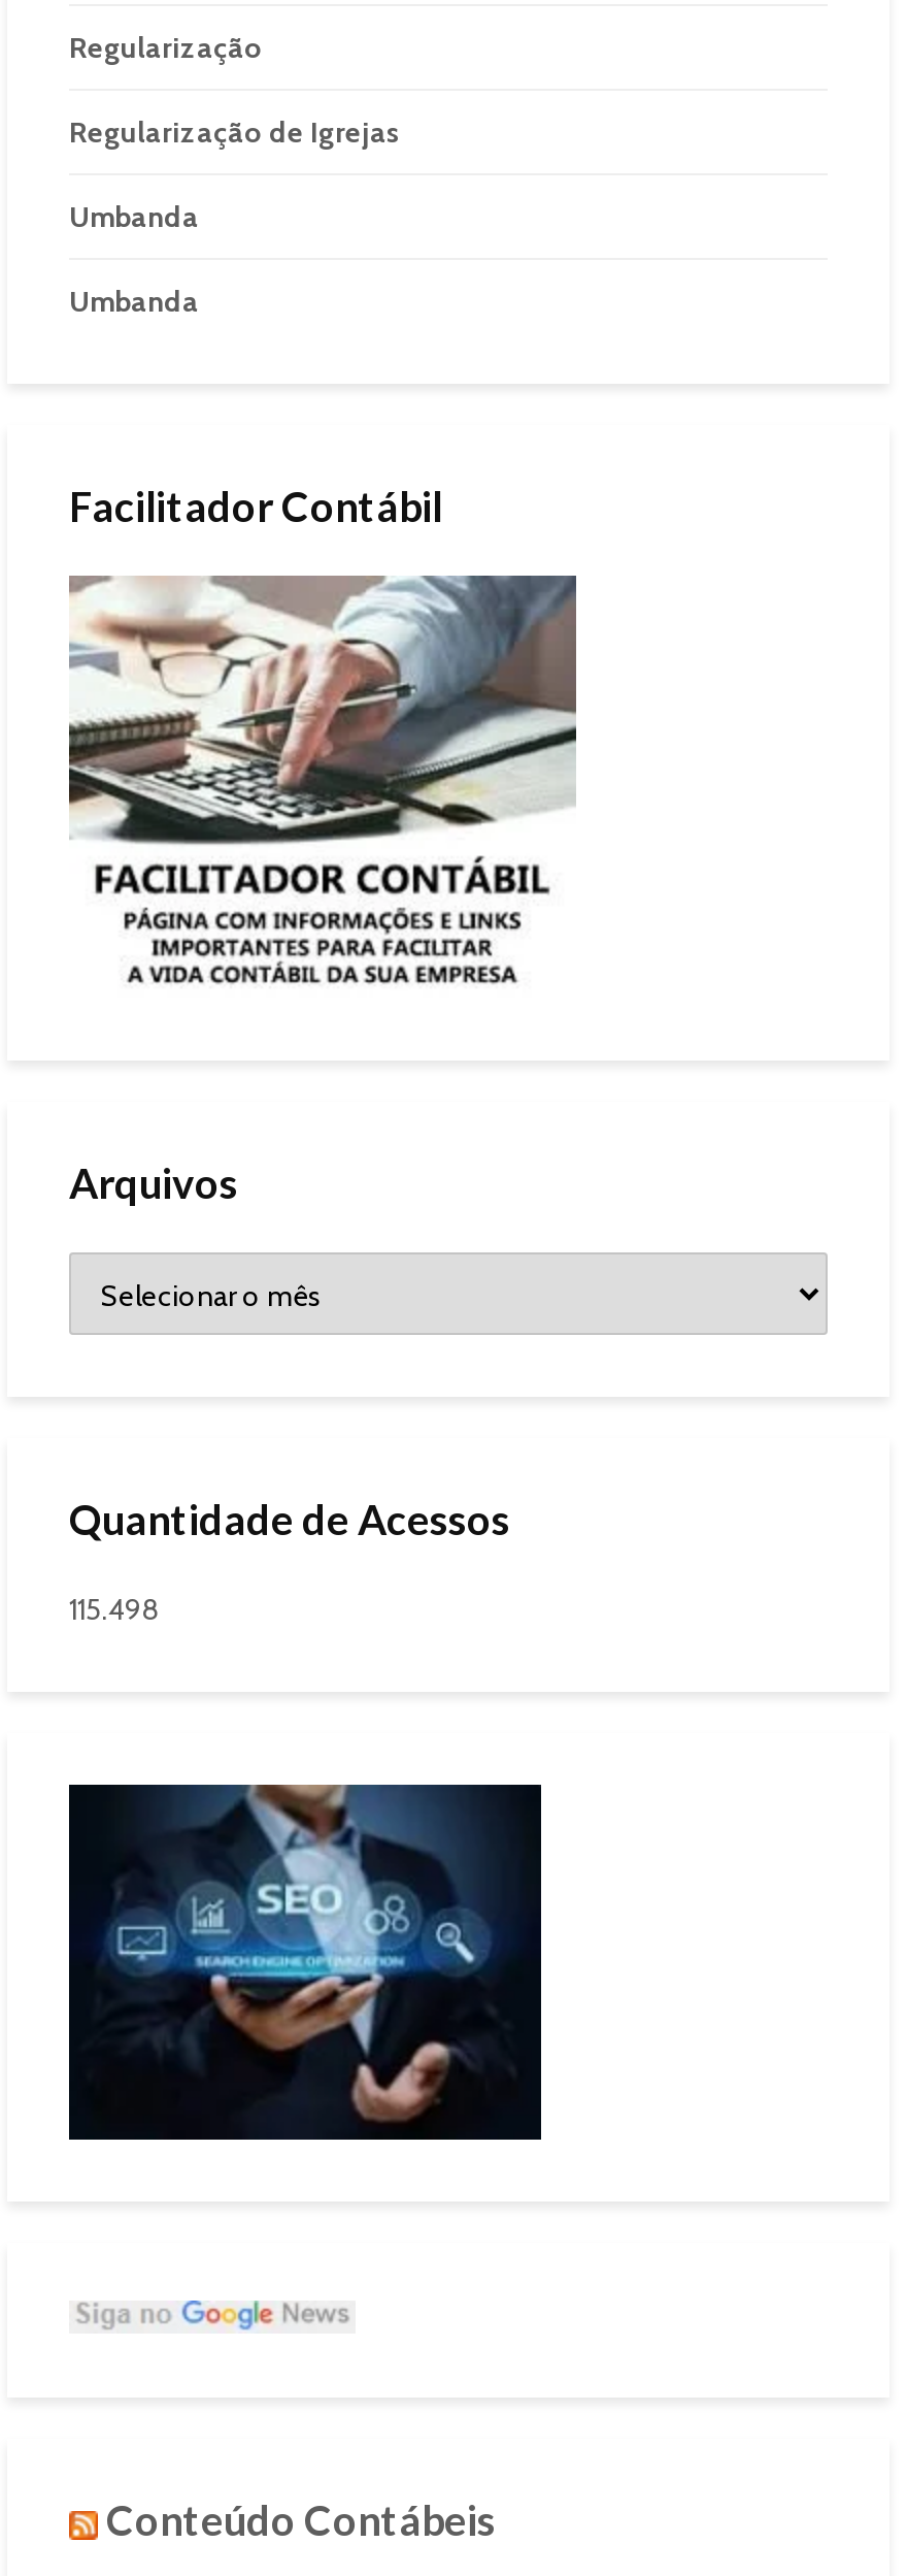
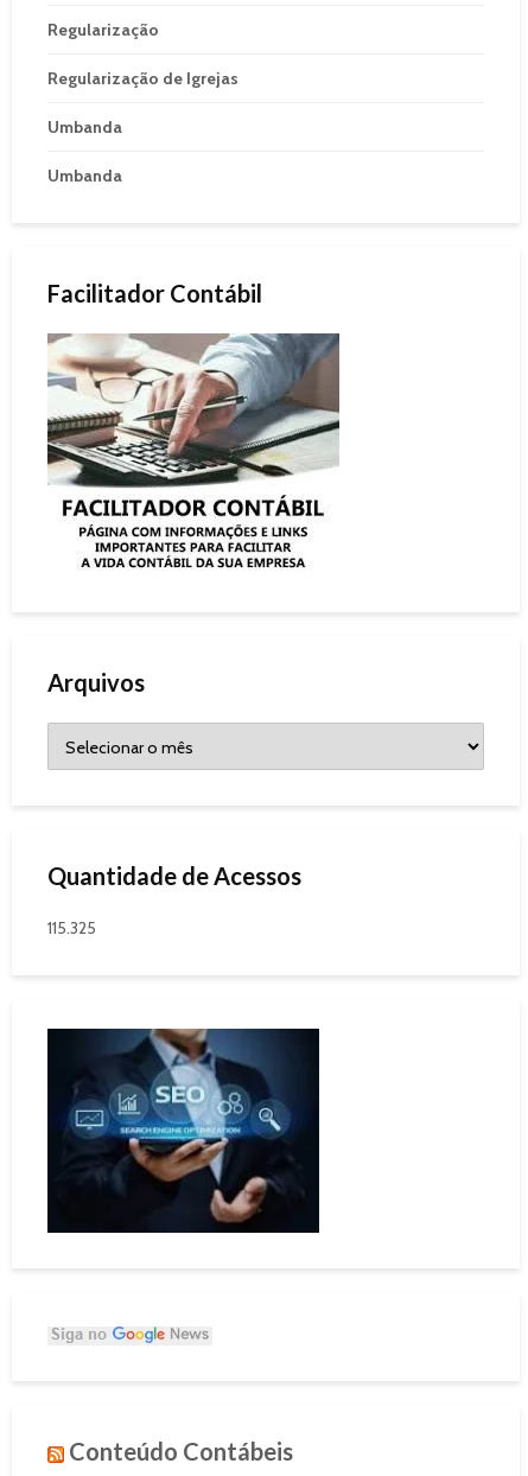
[69,1591,158,1628] 115.498 -> [47,917,96,939] 115.325

